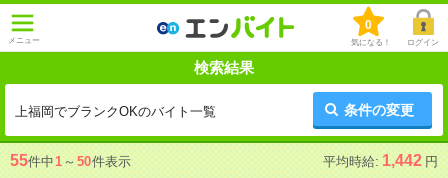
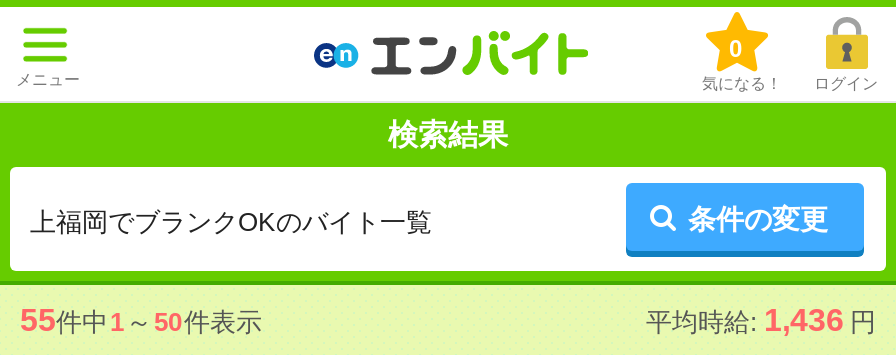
[323,152,438,169] 平均時給: 1,442 円 -> [646,303,876,337] 平均時給: 1,436 円

